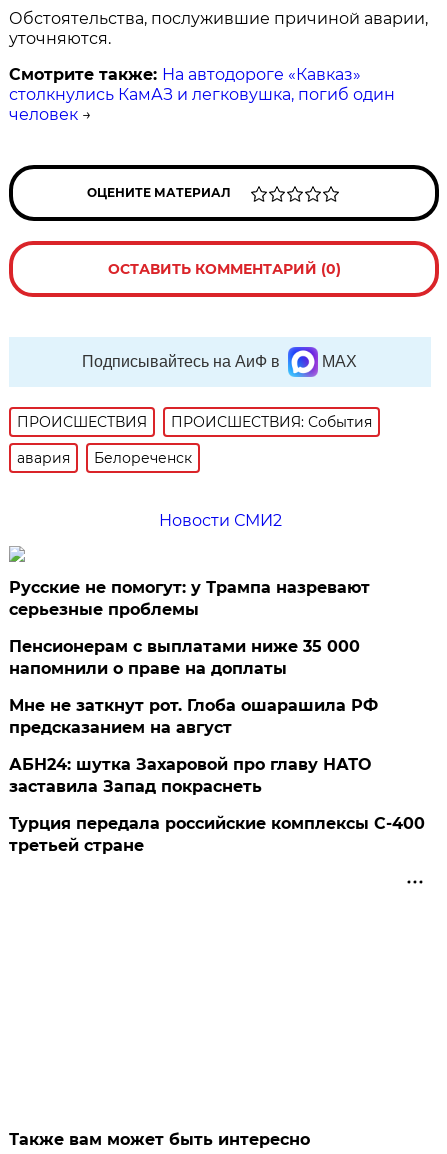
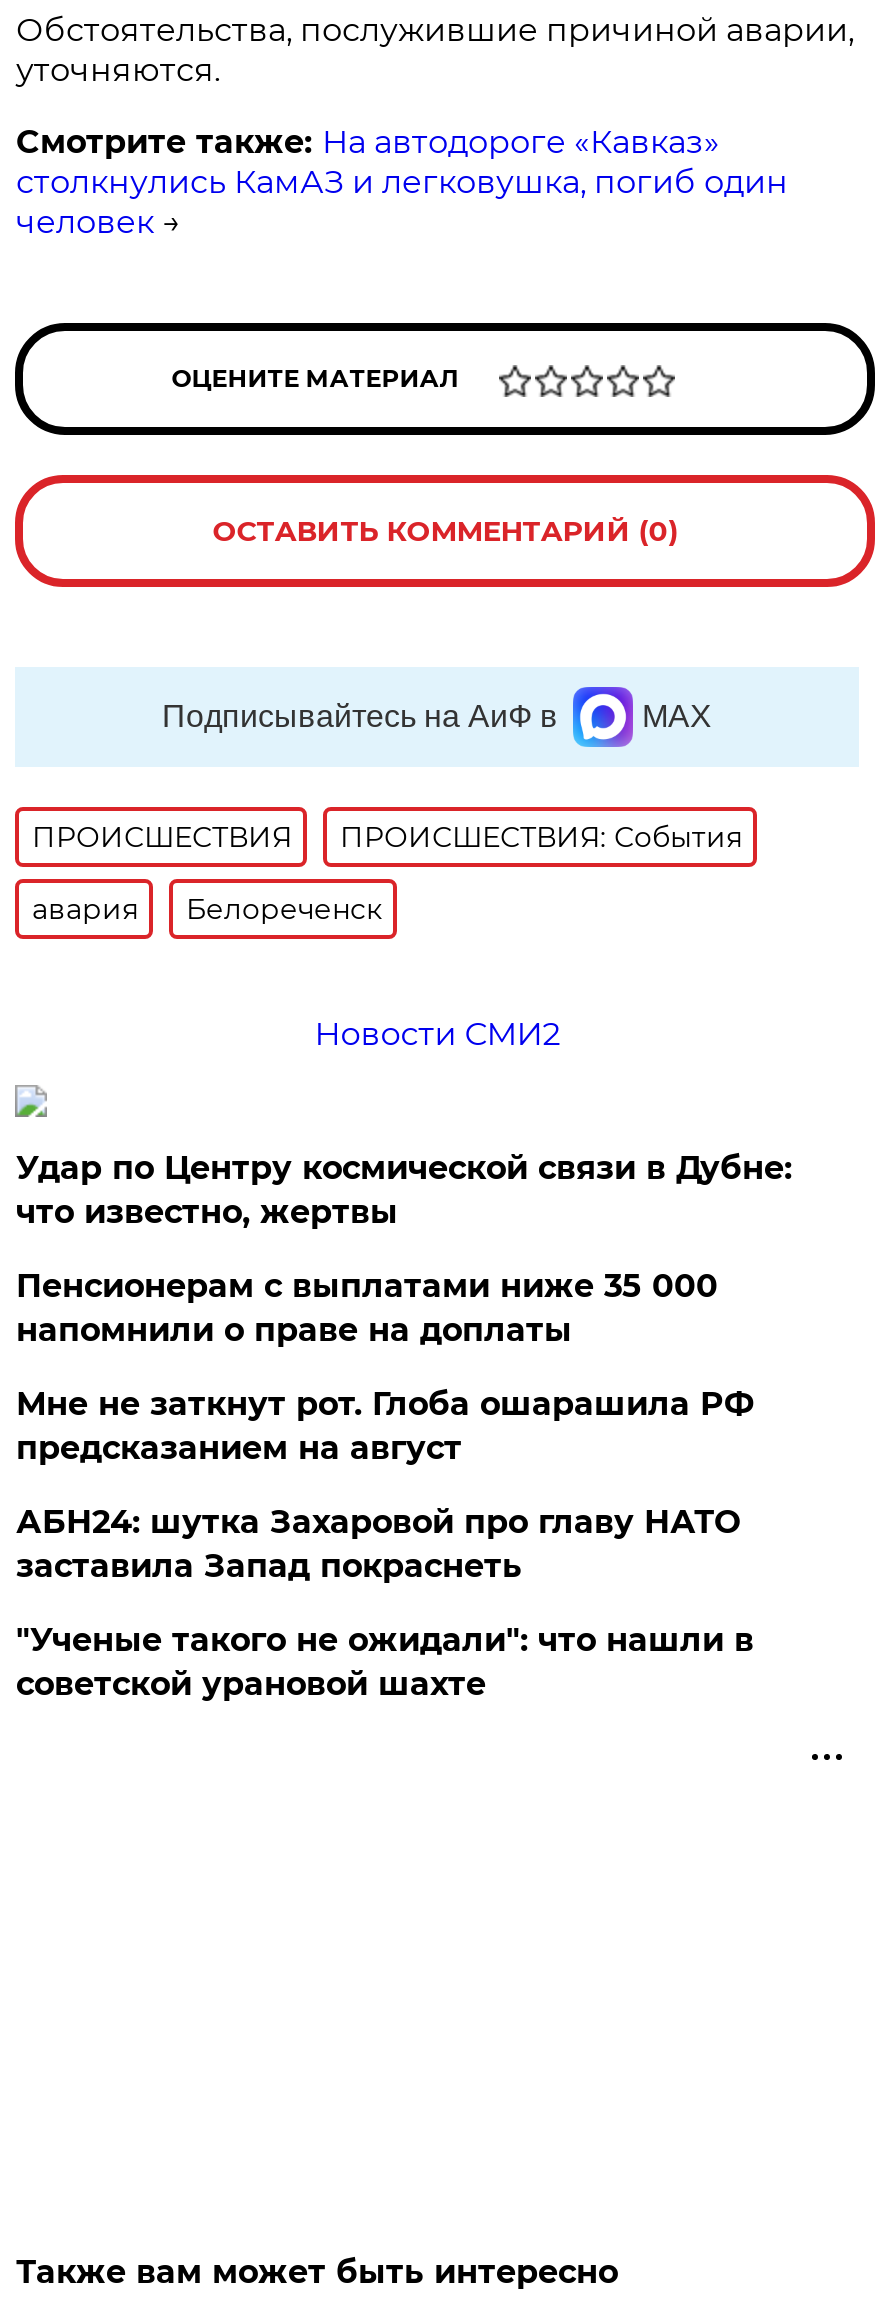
[9,578,370,619] Русские не помогут: у Трампа назревают | серьезные проблемы -> [16,1149,792,1231] Удар по Центру космической связи в Дубне: | что известно, жертвы
[9,814,425,855] Турция передала российские комплексы С-400 | третьей стране -> [16,1621,754,1703] "Ученые такого не ожидали": что нашли в | советской урановой шахте

